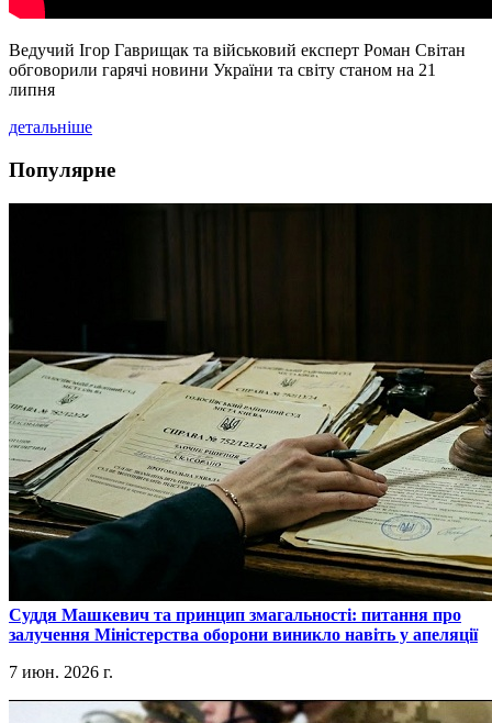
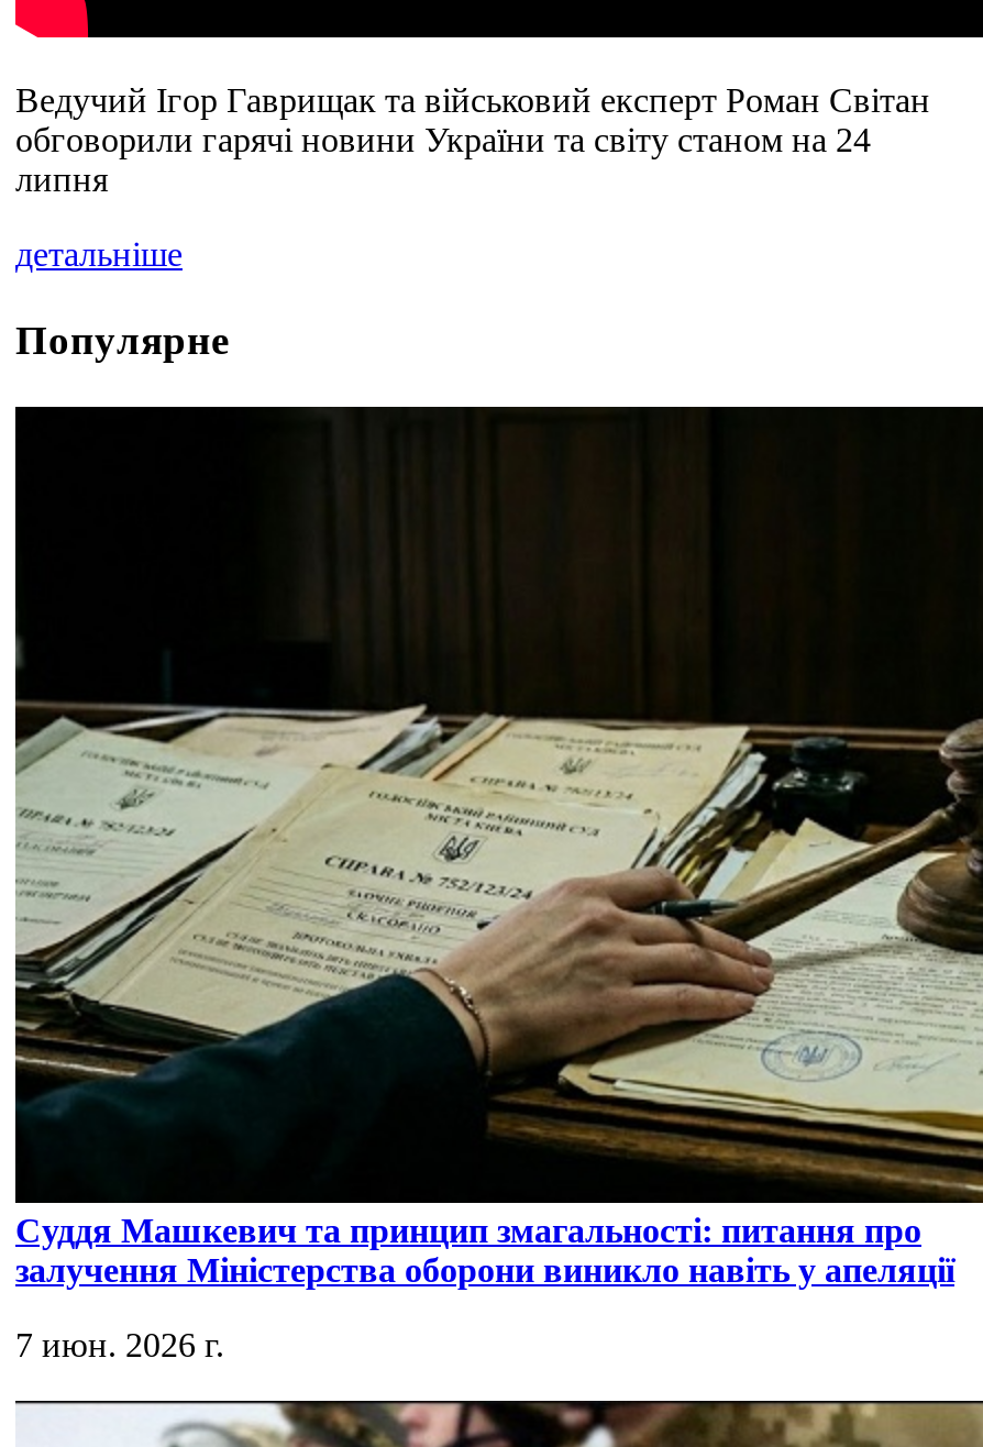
[9,61,436,80] обговорили гарячі новини України та світу станом на 21 -> [15,122,871,159] обговорили гарячі новини України та світу станом на 24

